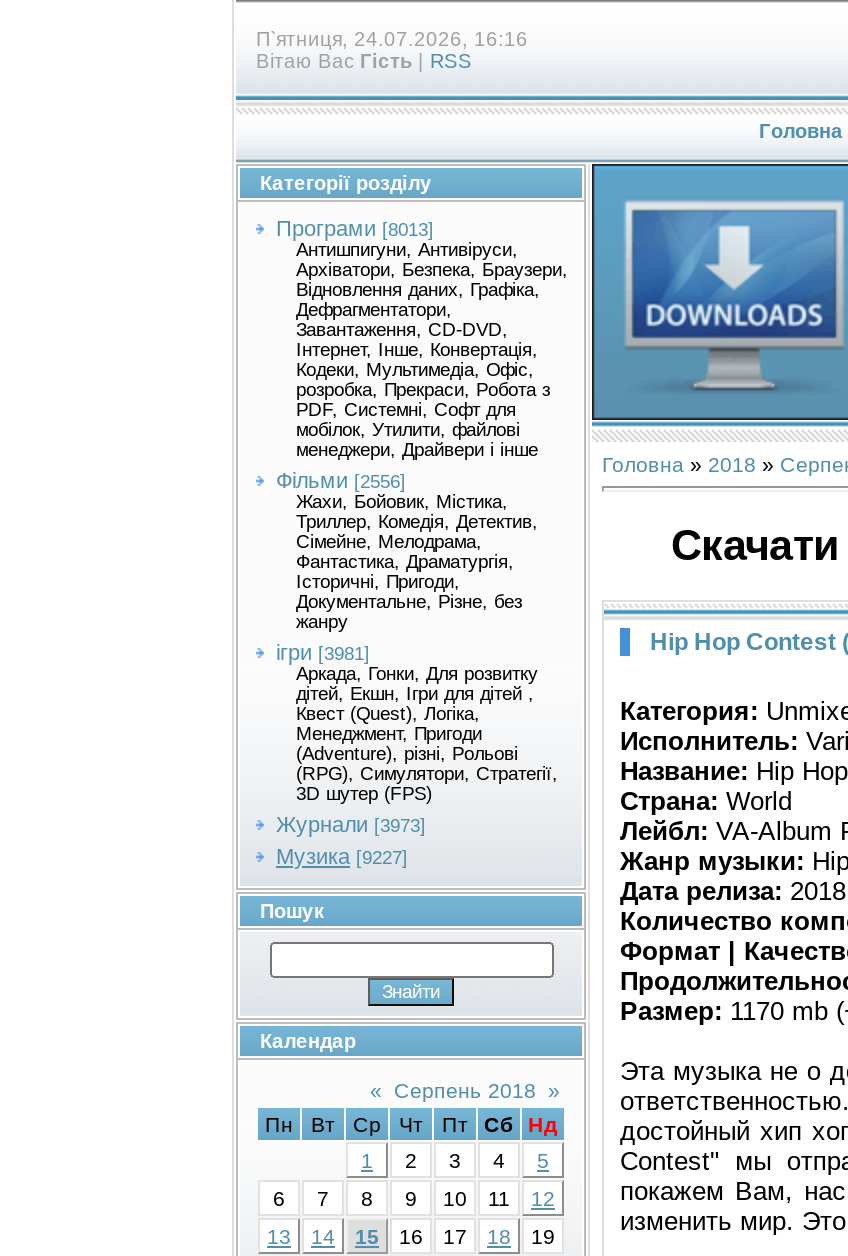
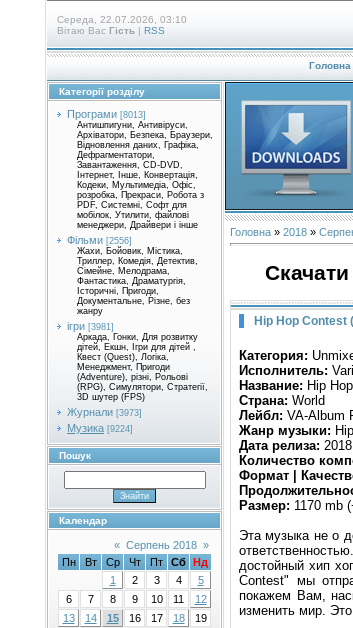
[256,28,528,50] П`ятниця, 24.07.2026, 16:16 -> [57,14,187,25] Середа, 22.07.2026, 03:10
[276,844,408,868] Музика [9227] -> [67,422,133,434] Музика [9224]

